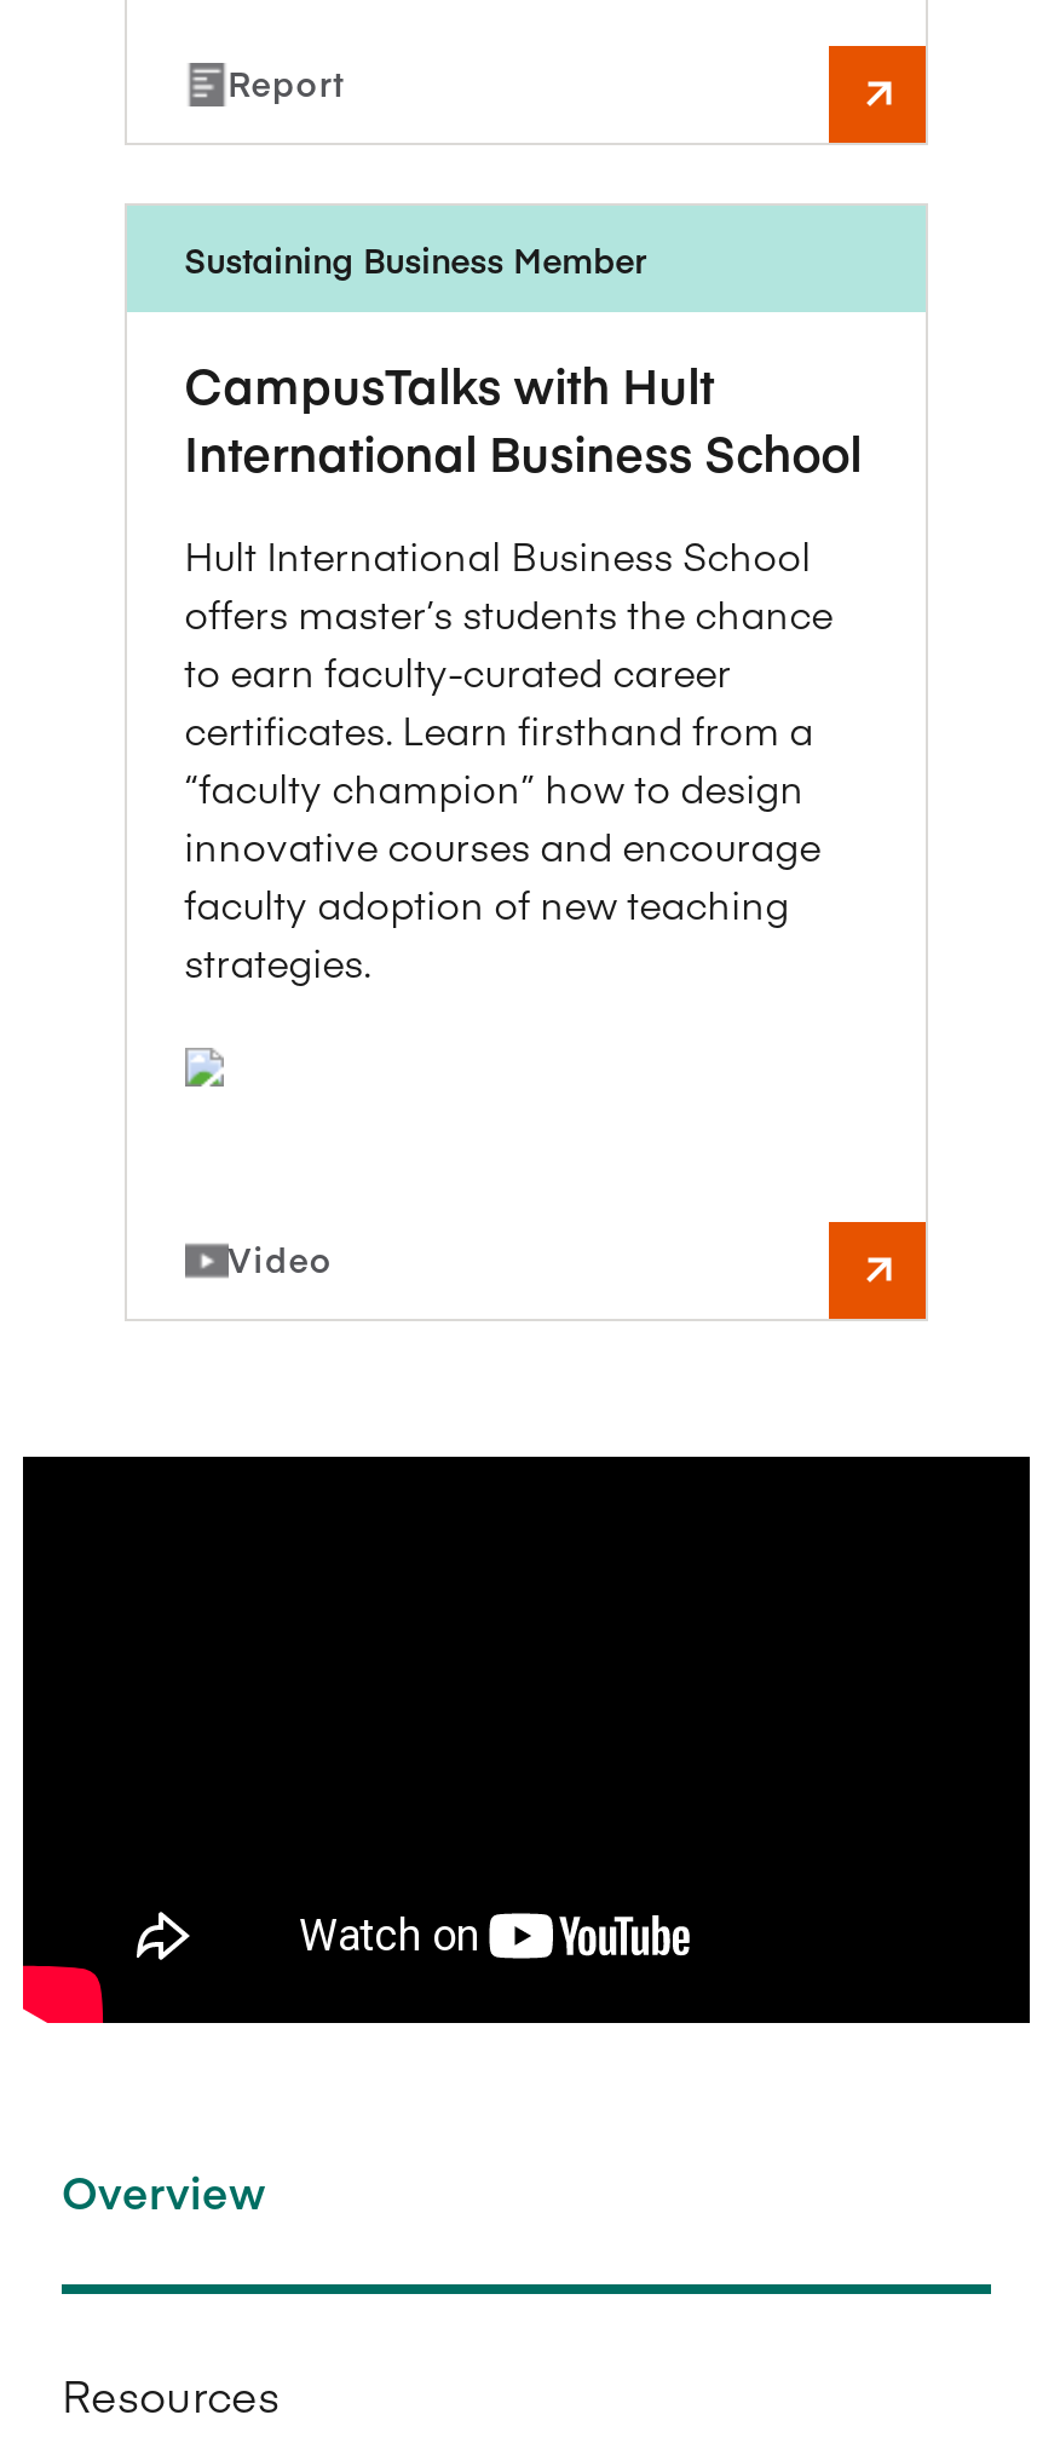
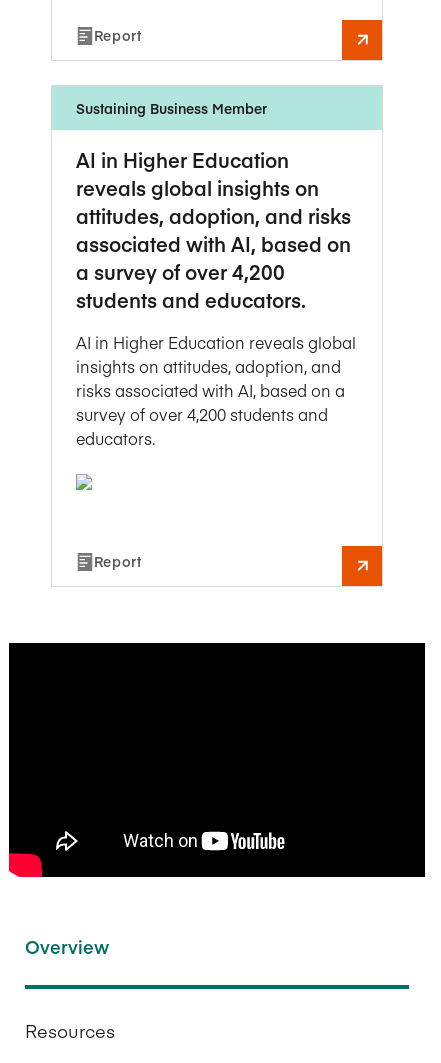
[184,350,862,483] CampusTalks with Hult | International Business School -> [76,146,351,313] AI in Higher Education | reveals global insights on | attitudes, adoption, and risks | associated with AI, based on | a survey of over 4,200 | students and educators.
[184,527,833,986] Hult International Business School | offers master’s students the chance | to earn faculty-curated career | certificates. Learn firsthand from a | “faculty champion” how to design | innovative courses and encourage | faculty adoption of new teaching | strategies. -> [76,331,356,449] AI in Higher Education reveals global | insights on attitudes, adoption, and | risks associated with AI, based on a | survey of over 4,200 students and | educators.
[228,1234,333,1283] Video -> [94,551,142,571] Report

